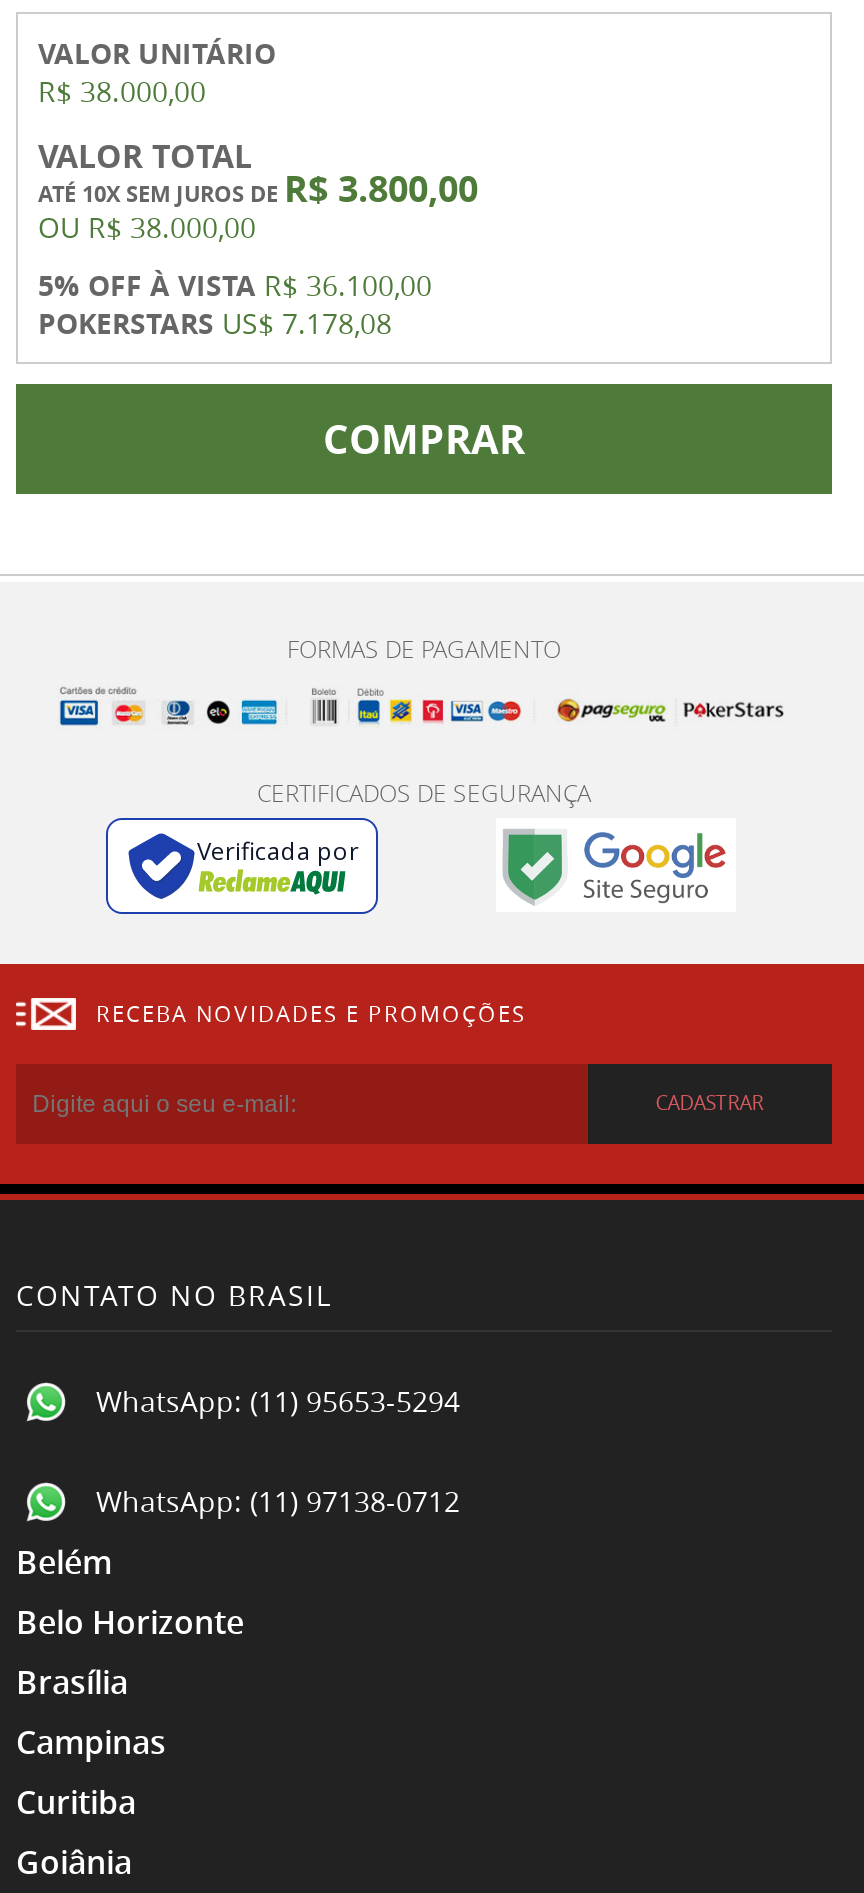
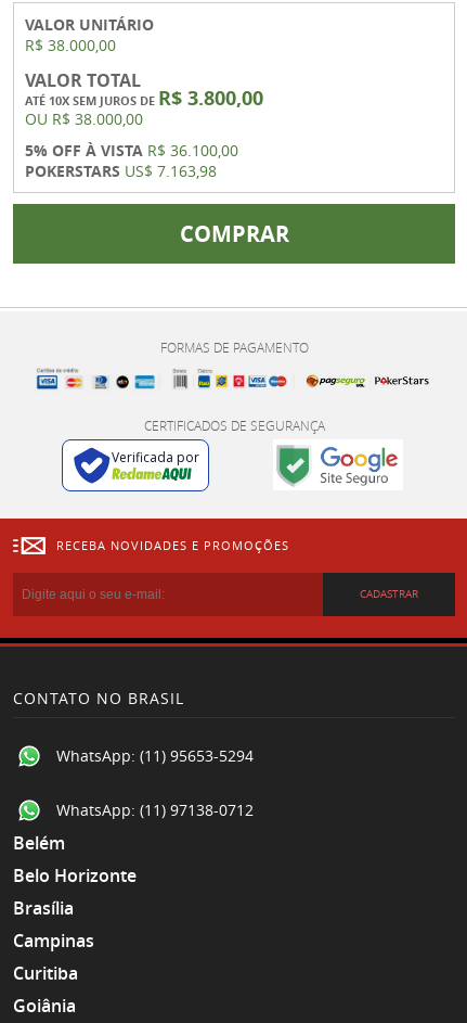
[38,304,392,342] POKERSTARS US$ 7.178,08 -> [25,161,217,181] POKERSTARS US$ 7.163,98

